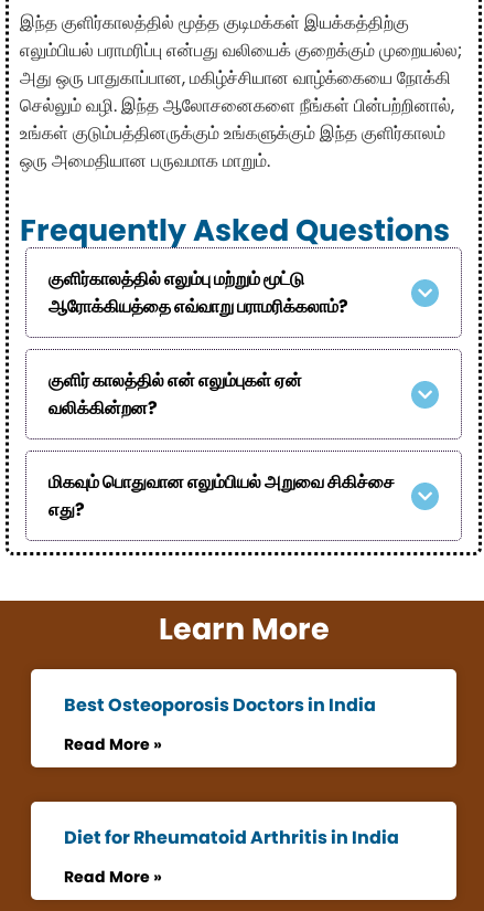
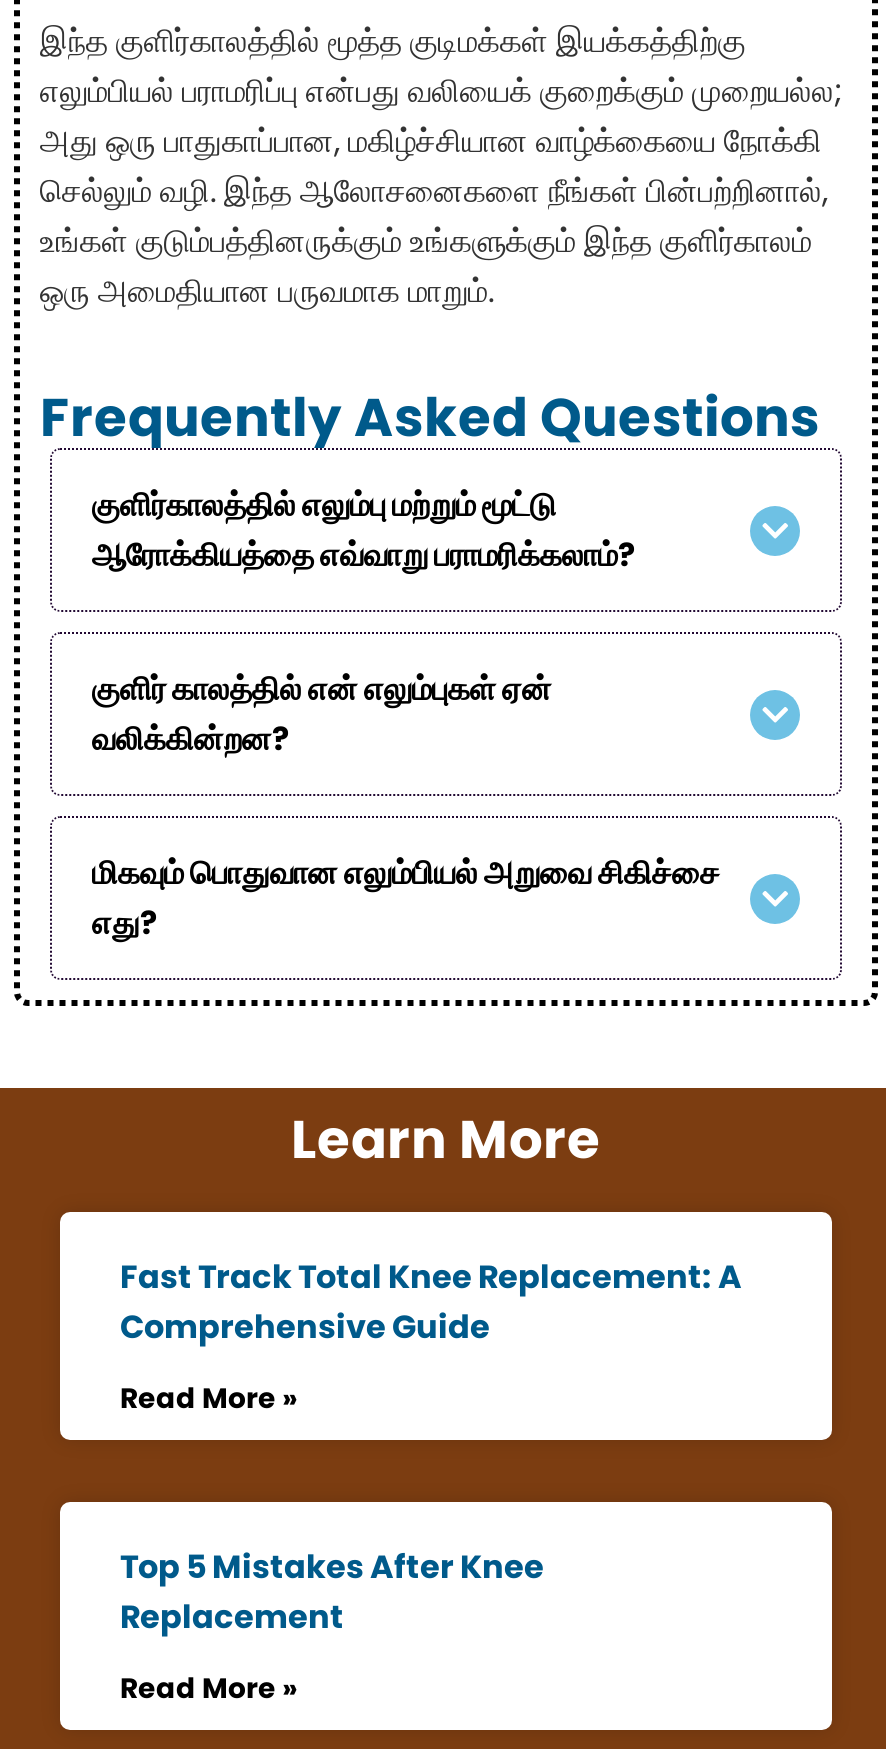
[64,692,376,718] Best Osteoporosis Doctors in India -> [120,1254,742,1350] Fast Track Total Knee Replacement: A | Comprehensive Guide
[64,825,399,850] Diet for Rheumatoid Arthritis in India -> [120,1544,544,1640] Top 5 Mistakes After Knee | Replacement

